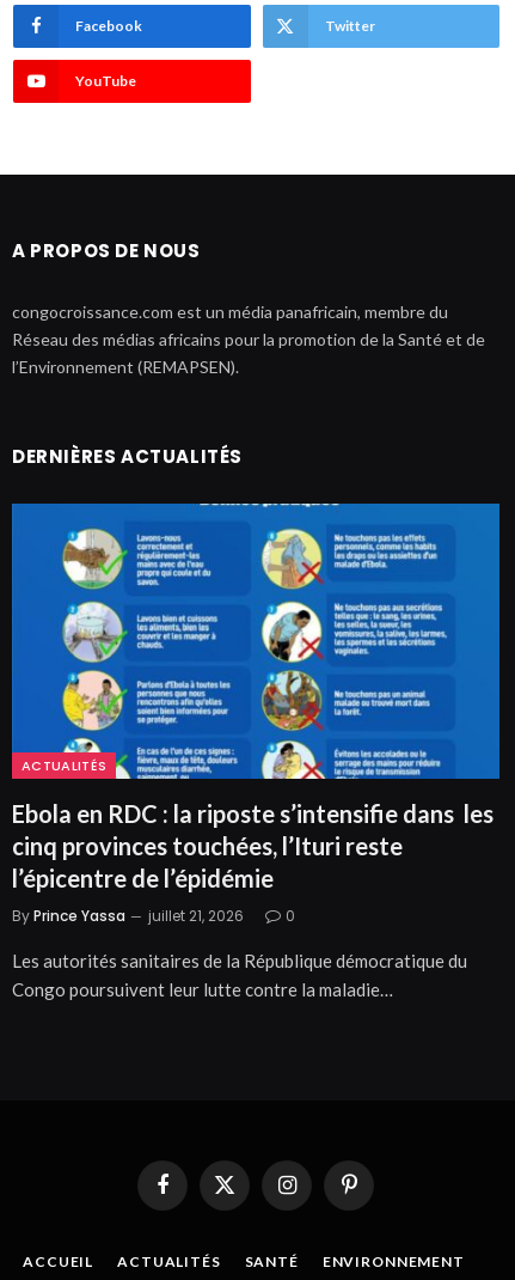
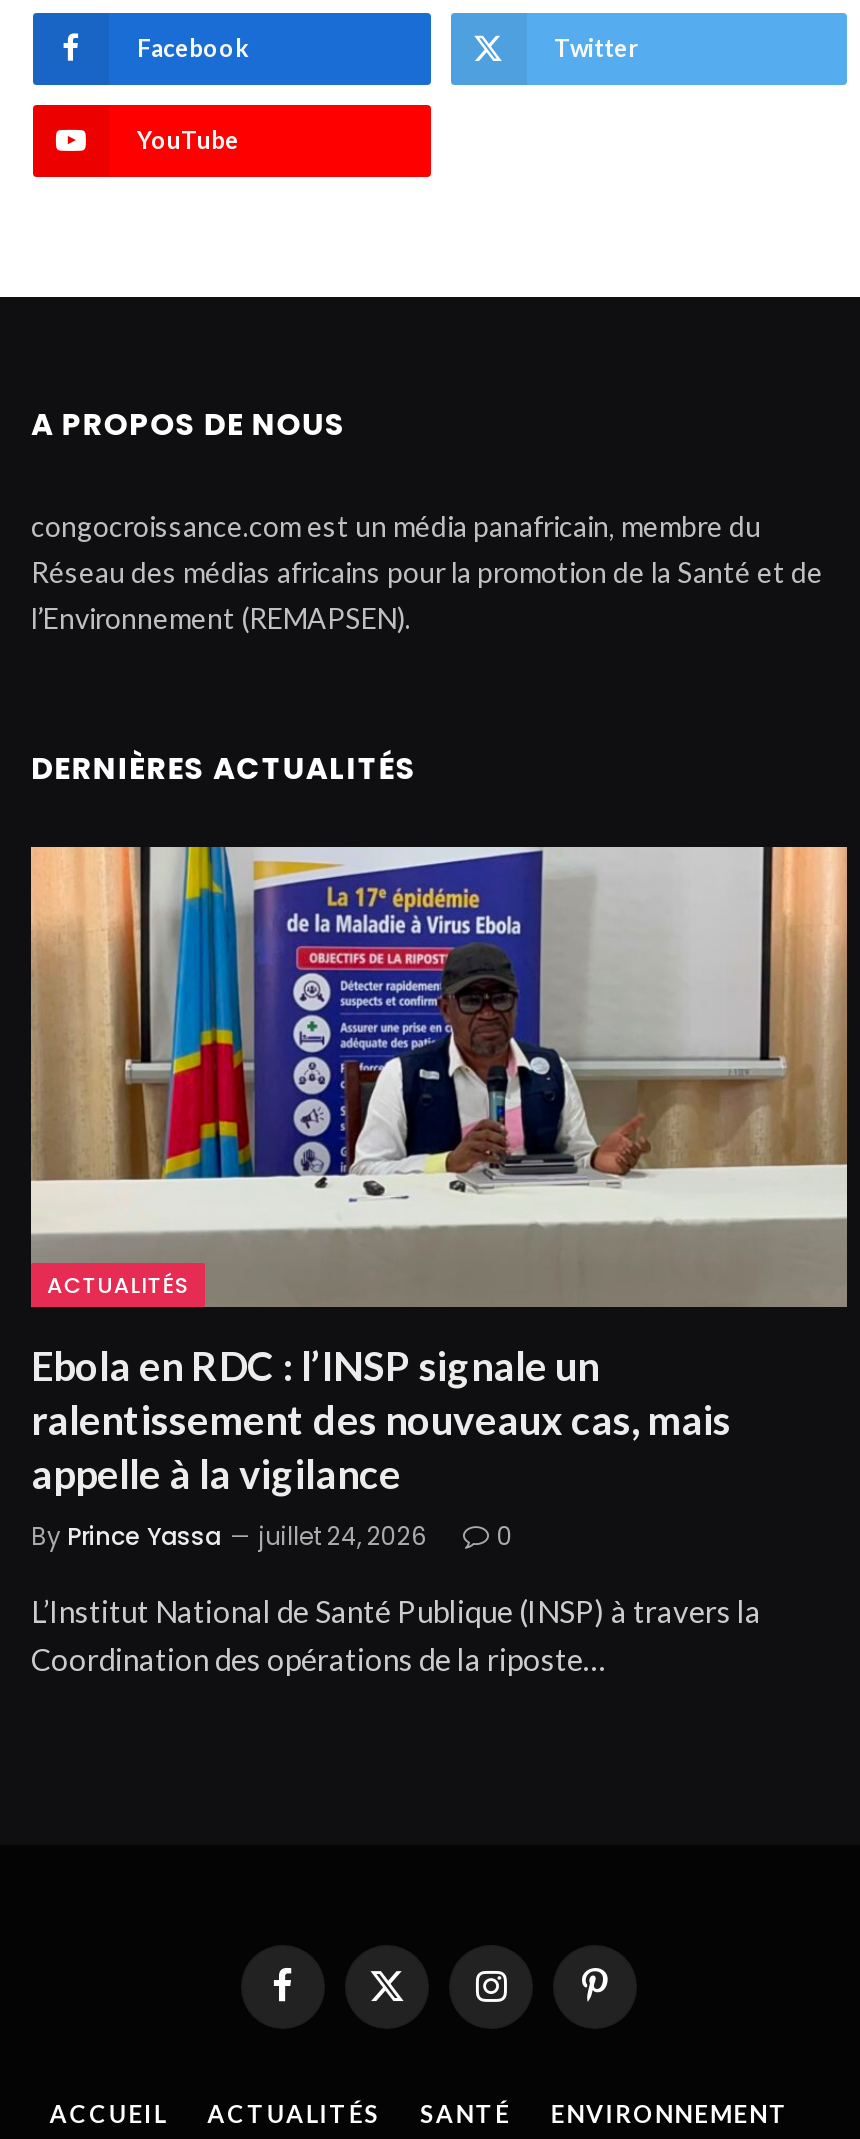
[11,502,501,892] [image] | Ebola en RDC : la riposte s’intensifie dans les | cinq provinces touchées, l’Ituri reste | l’épicentre de l’épidémie -> [29,845,849,1496] [image] | Ebola en RDC : l’INSP signale un | ralentissement des nouveaux cas, mais | appelle à la vigilance
[12,905,244,926] By Prince Yassa juillet 21, 2026 -> [31,1518,427,1552] By Prince Yassa juillet 24, 2026
[12,949,467,1000] Les autorités sanitaires de la République démocratique du | Congo poursuivent leur lutte contre la maladie… -> [31,1592,761,1676] L’Institut National de Santé Publique (INSP) à travers la | Coordination des opérations de la riposte…

